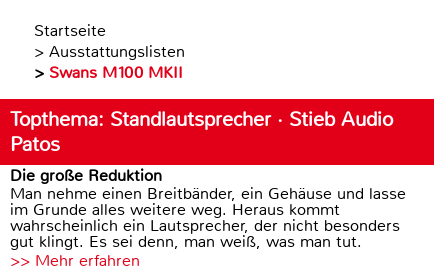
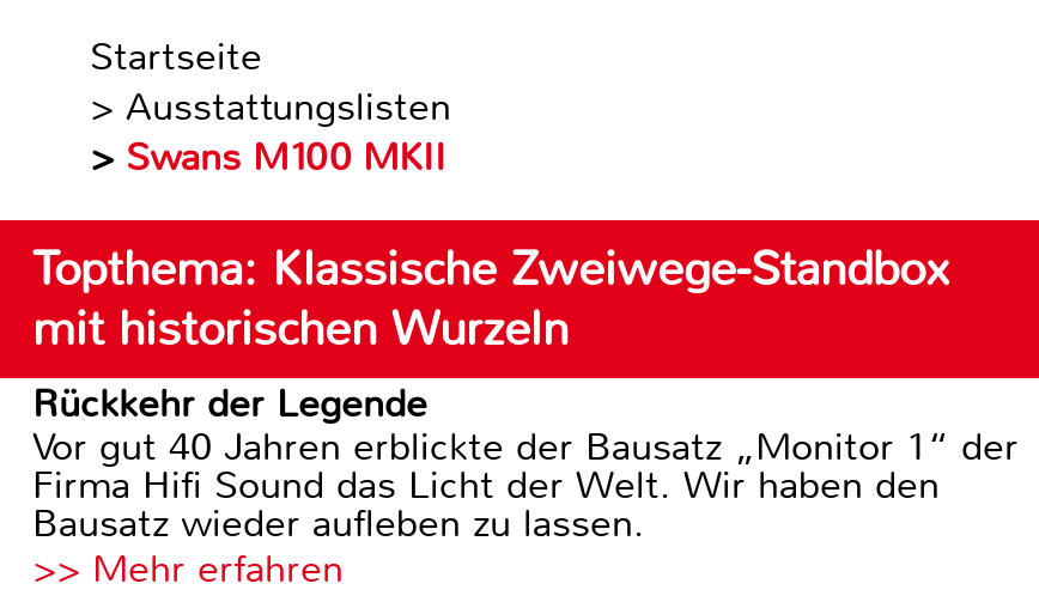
[10,107,406,252] Topthema: Standlautsprecher · Stieb Audio | Patos | Die große Reduktion | Man nehme einen Breitbänder, ein Gehäuse und lasse | im Grunde alles weitere weg. Heraus kommt | wahrscheinlich ein Lautsprecher, der nicht besonders | gut klingt. Es sei denn, man weiß, was man tut. -> [32,239,1019,548] Topthema: Klassische Zweiwege-Standbox | mit historischen Wurzeln | Rückkehr der Legende | Vor gut 40 Jahren erblickte der Bausatz „Monitor 1“ der | Firma Hifi Sound das Licht der Welt. Wir haben den | Bausatz wieder aufleben zu lassen.

